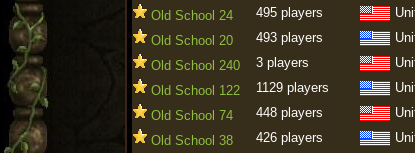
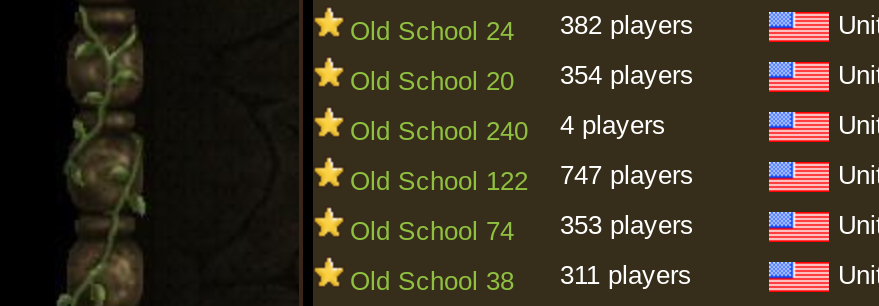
[150,5,322,23] Old School 24 495 players -> [350,10,694,46] Old School 24 382 players
[150,30,322,48] Old School 20 493 players -> [350,60,694,96] Old School 20 354 players
[150,55,308,73] Old School 240 3 players -> [350,110,666,146] Old School 240 4 players
[150,80,328,98] Old School 122 1129 players -> [350,160,694,196] Old School 122 747 players
[150,105,322,123] Old School 74 448 players -> [350,210,694,246] Old School 74 353 players
[150,130,322,148] Old School 38 426 players -> [350,260,692,296] Old School 38 311 players

